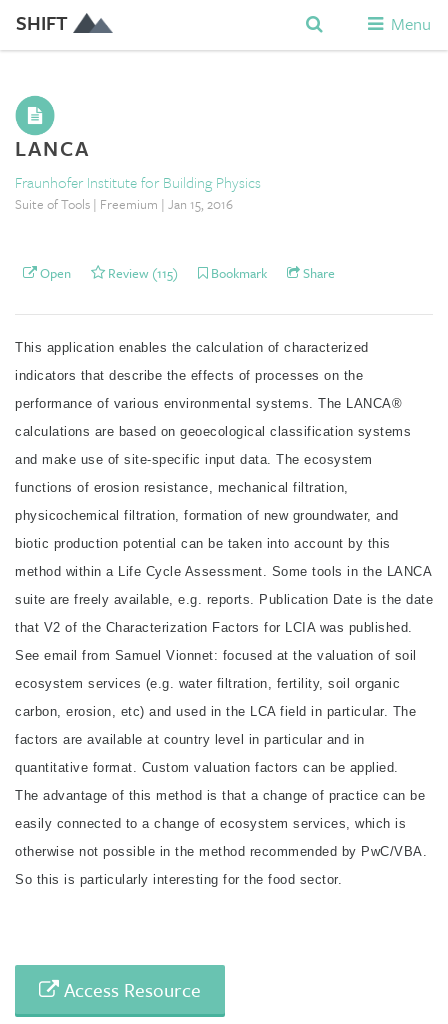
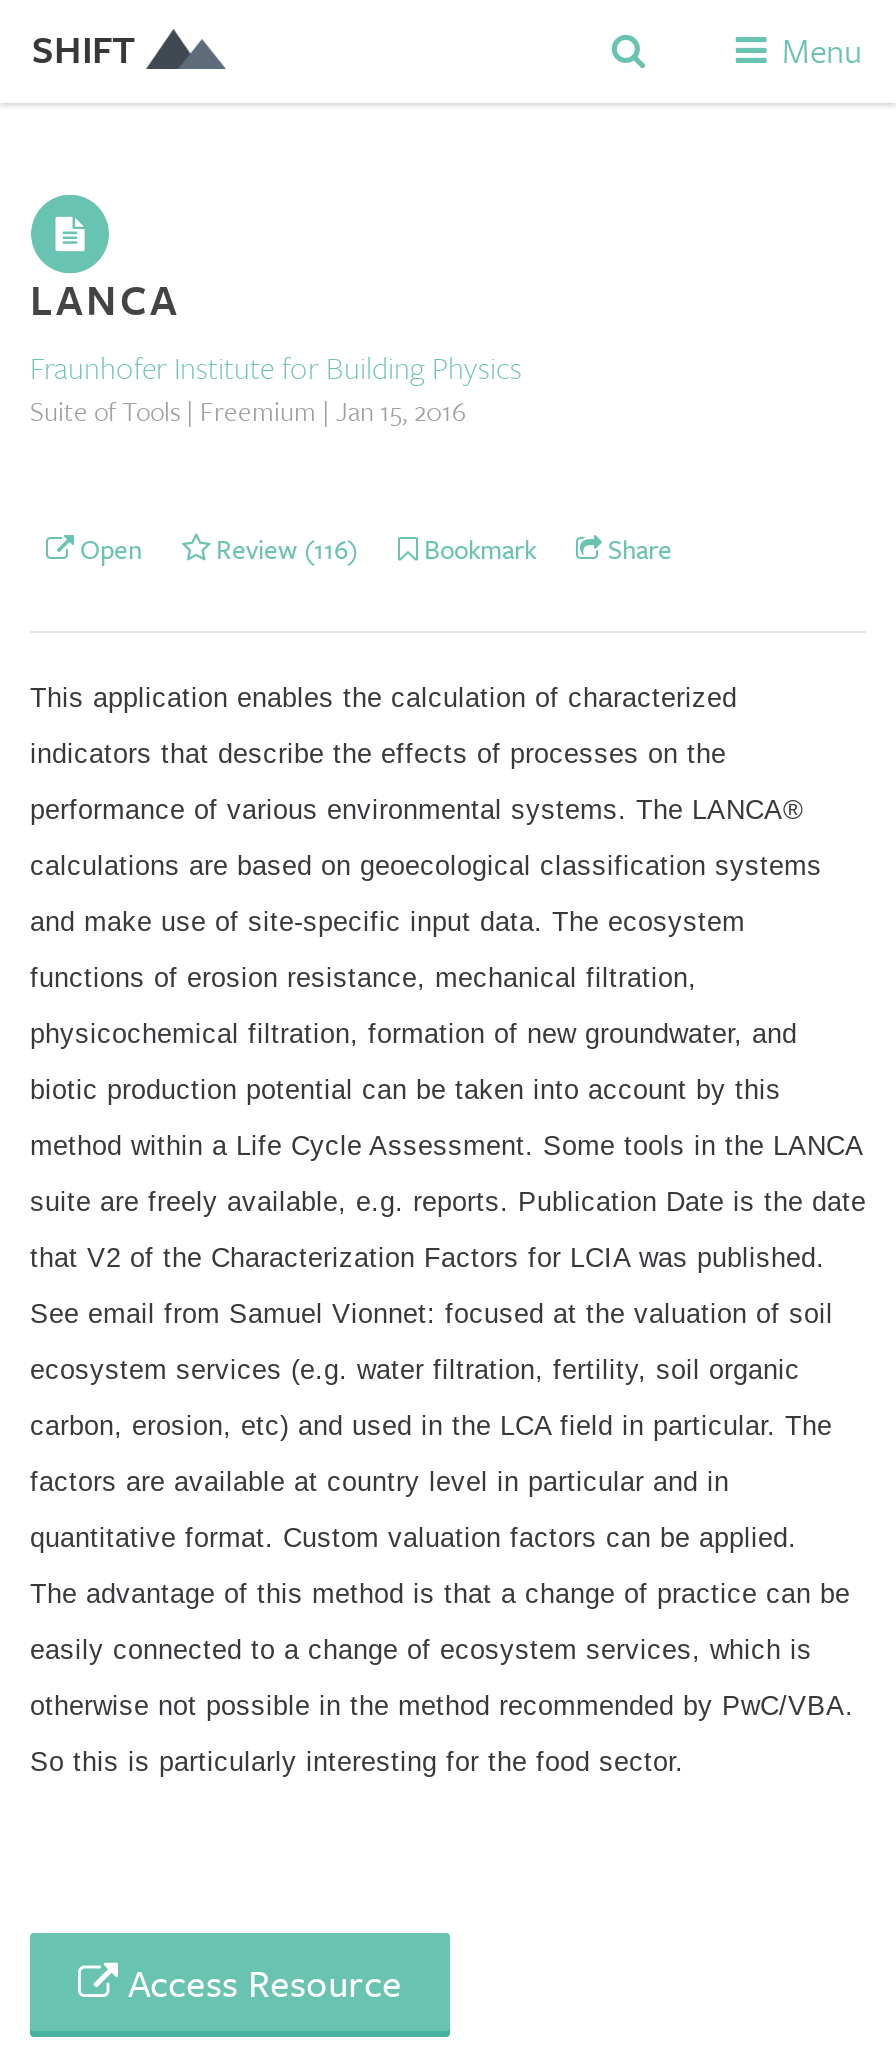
[37,263,335,283] Open Review (115) Bookmark Share -> [74,528,672,568] Open Review (116) Bookmark Share

